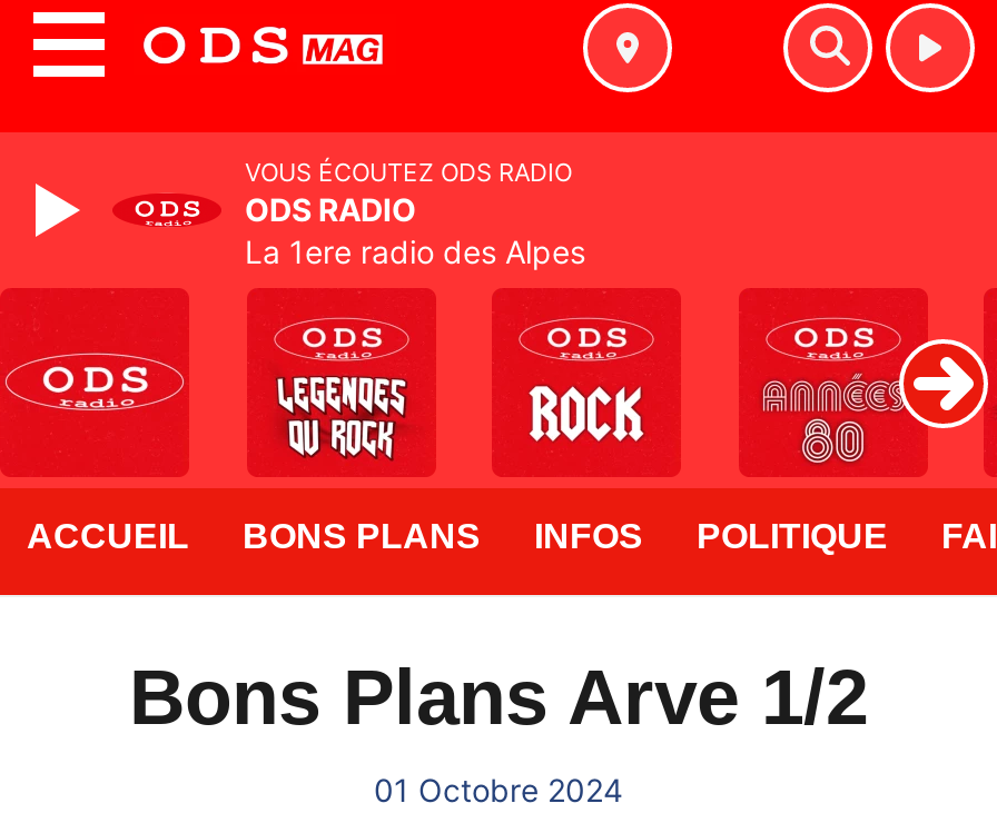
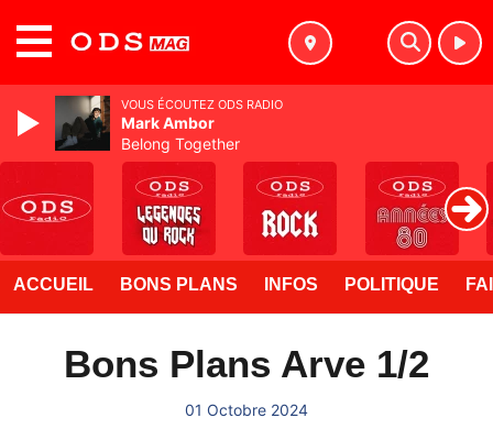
[111,155,585,270] [image] | ODS RADIO | La 1ere radio des Alpes -> [54,95,240,153] [image] | Mark Ambor | Belong Together

